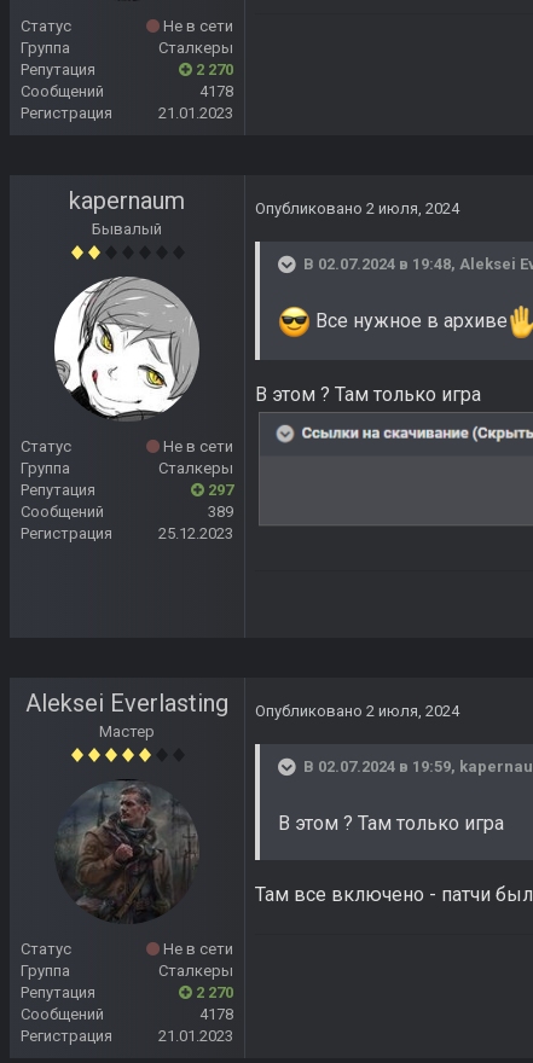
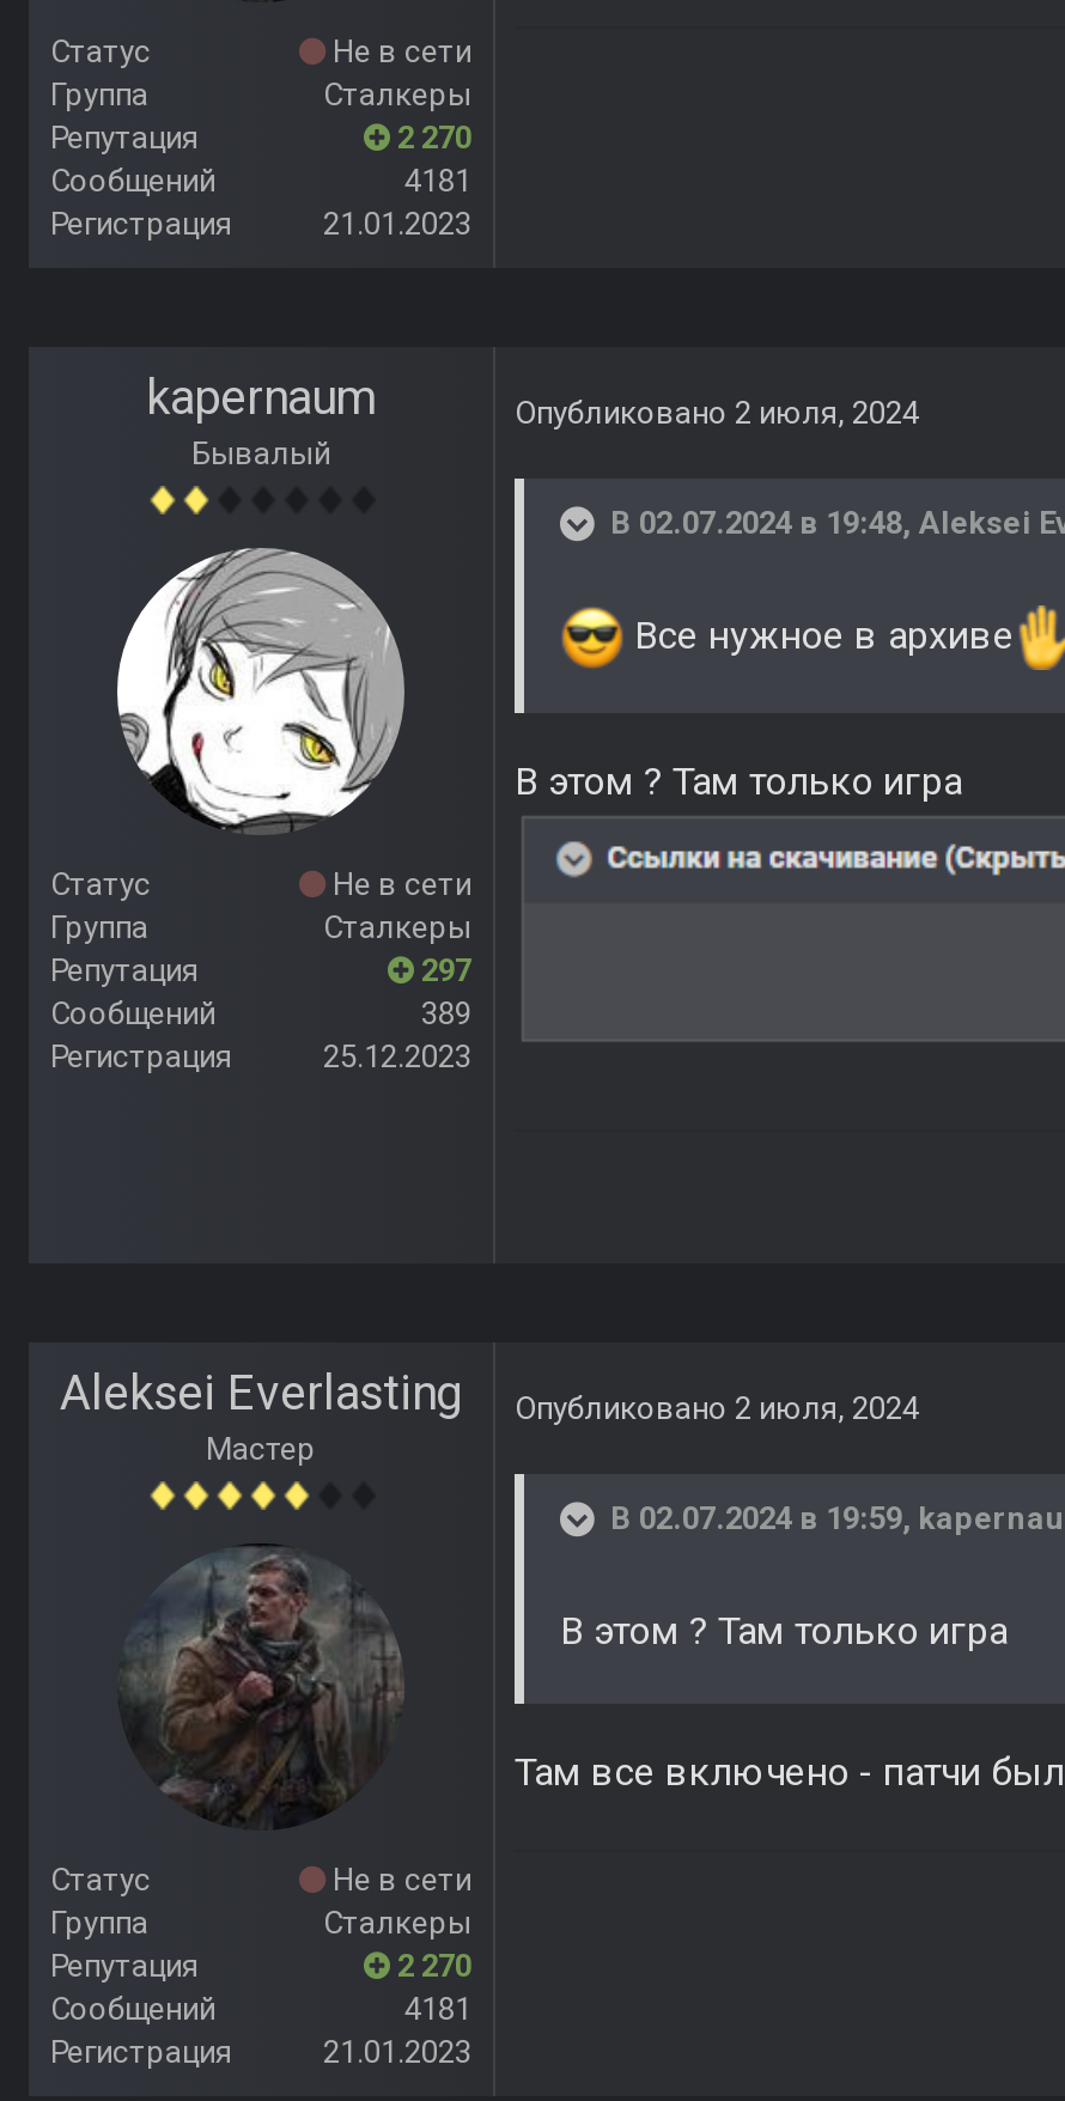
[199,82,233,101] 4178 -> [404,163,471,199] 4181
[199,1005,233,1023] 4178 -> [404,1991,471,2027] 4181

